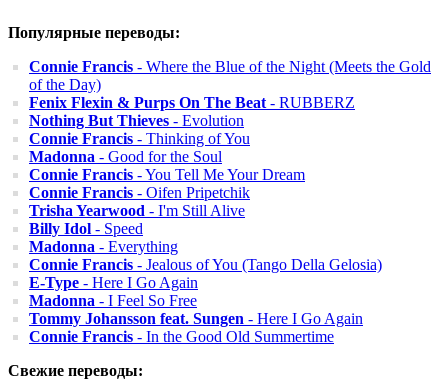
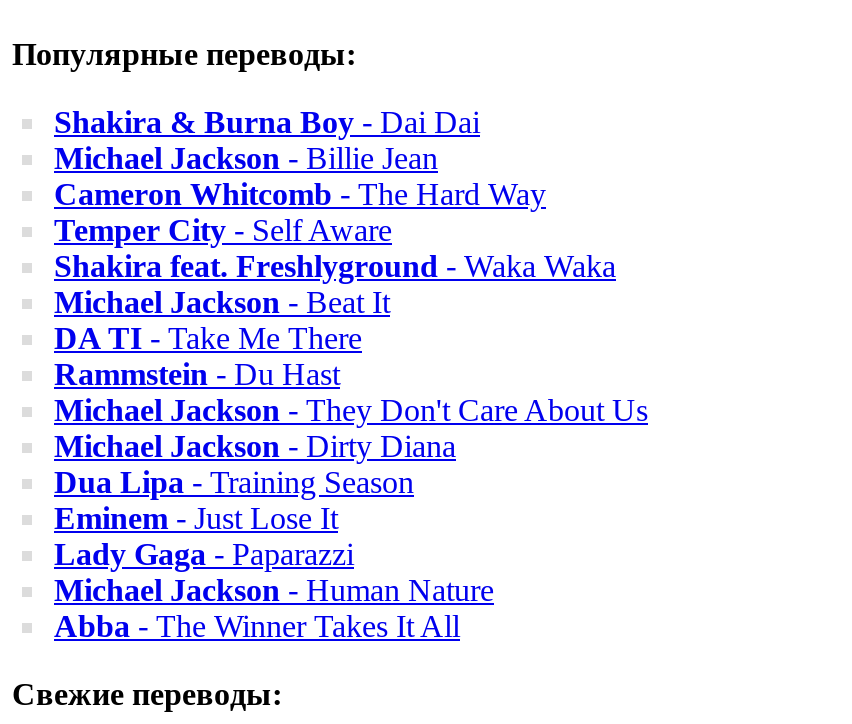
[29,58,431,345] Connie Francis - Where the Blue of the Night (Meets the Gold | of the Day) | Fenix Flexin & Purps On The Beat - RUBBERZ | Nothing But Thieves - Evolution | Connie Francis - Thinking of You | Madonna - Good for the Soul | Connie Francis - You Tell Me Your Dream | Connie Francis - Oifen Pripetchik | Trisha Yearwood - I'm Still Alive | Billy Idol - Speed | Madonna - Everything | Connie Francis - Jealous of You (Tango Della Gelosia) | E-Type - Here I Go Again | Madonna - I Feel So Free | Tommy Johansson feat. Sungen - Here I Go Again | Connie Francis - In the Good Old Summertime -> [54,105,648,643] Shakira & Burna Boy - Dai Dai | Michael Jackson - Billie Jean | Cameron Whitcomb - The Hard Way | Temper City - Self Aware | Shakira feat. Freshlyground - Waka Waka | Michael Jackson - Beat It | DA TI - Take Me There | Rammstein - Du Hast | Michael Jackson - They Don't Care About Us | Michael Jackson - Dirty Diana | Dua Lipa - Training Season | Eminem - Just Lose It | Lady Gaga - Paparazzi | Michael Jackson - Human Nature | Abba - The Winner Takes It All

